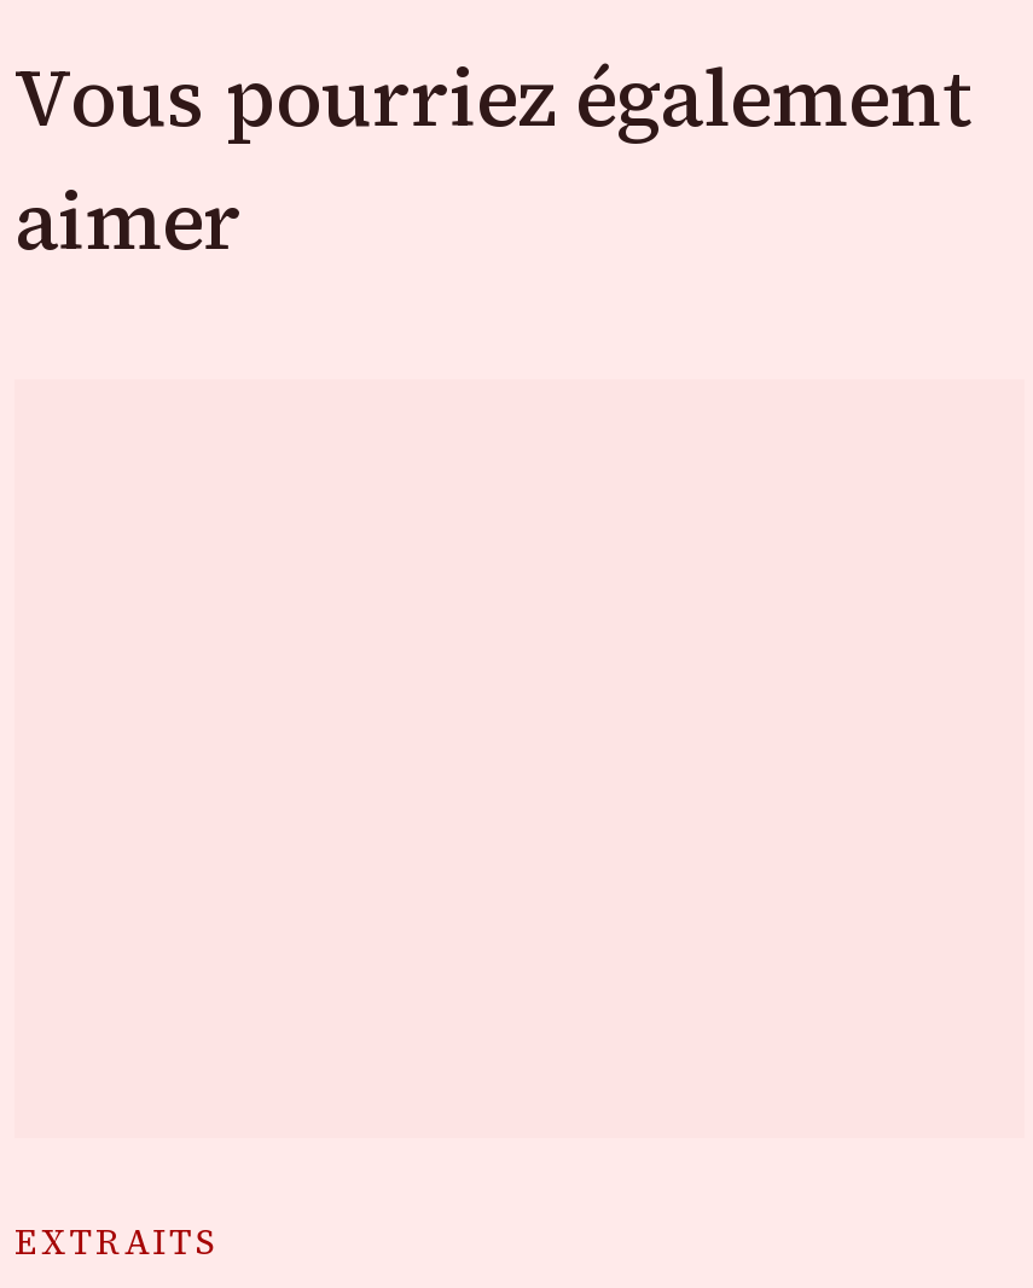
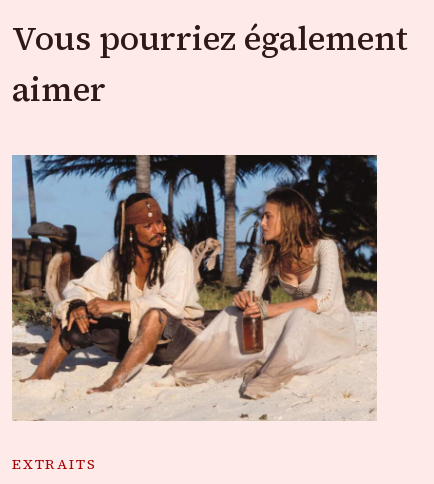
none -> [11,154,378,421] [image]

